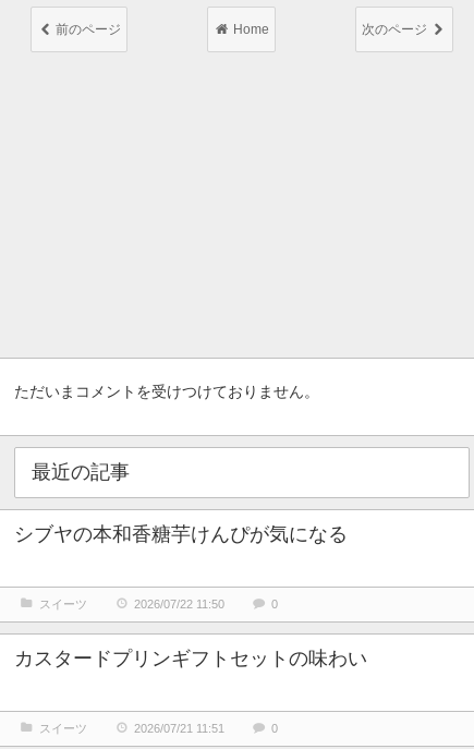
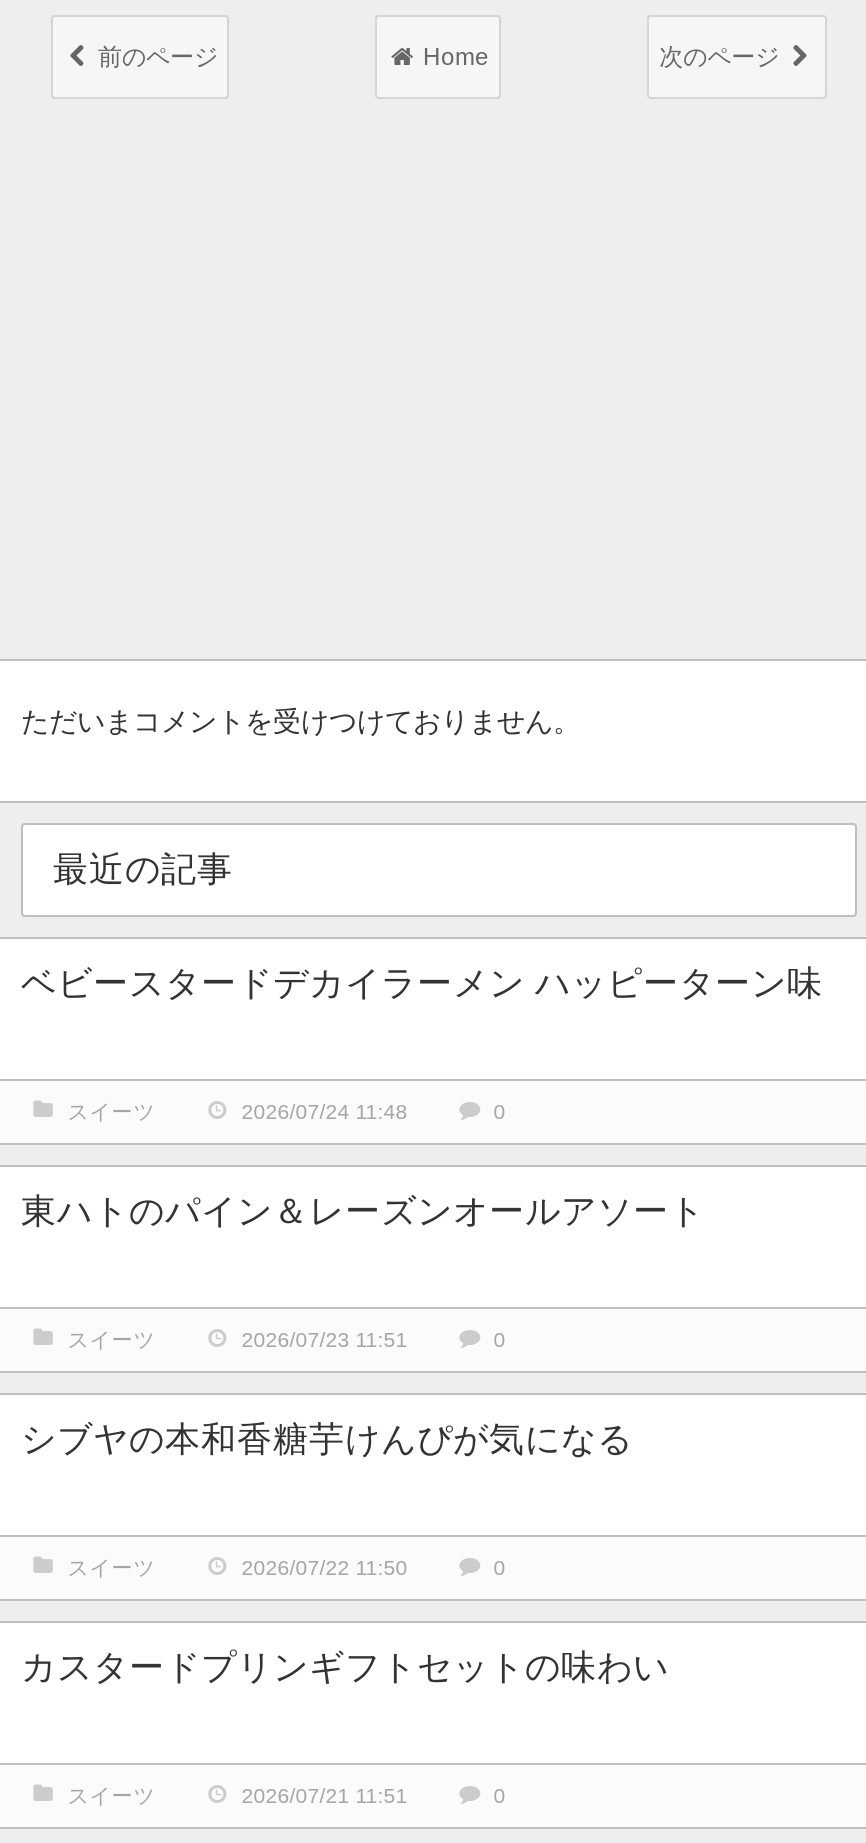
none -> [21,963,823,1351] ベビースタードデカイラーメン ハッピーターン味 | スイーツ | 2026/07/24 11:48 | 0 | 東ハトのパイン＆レーズンオールアソート | スイーツ | 2026/07/23 11:51 | 0

